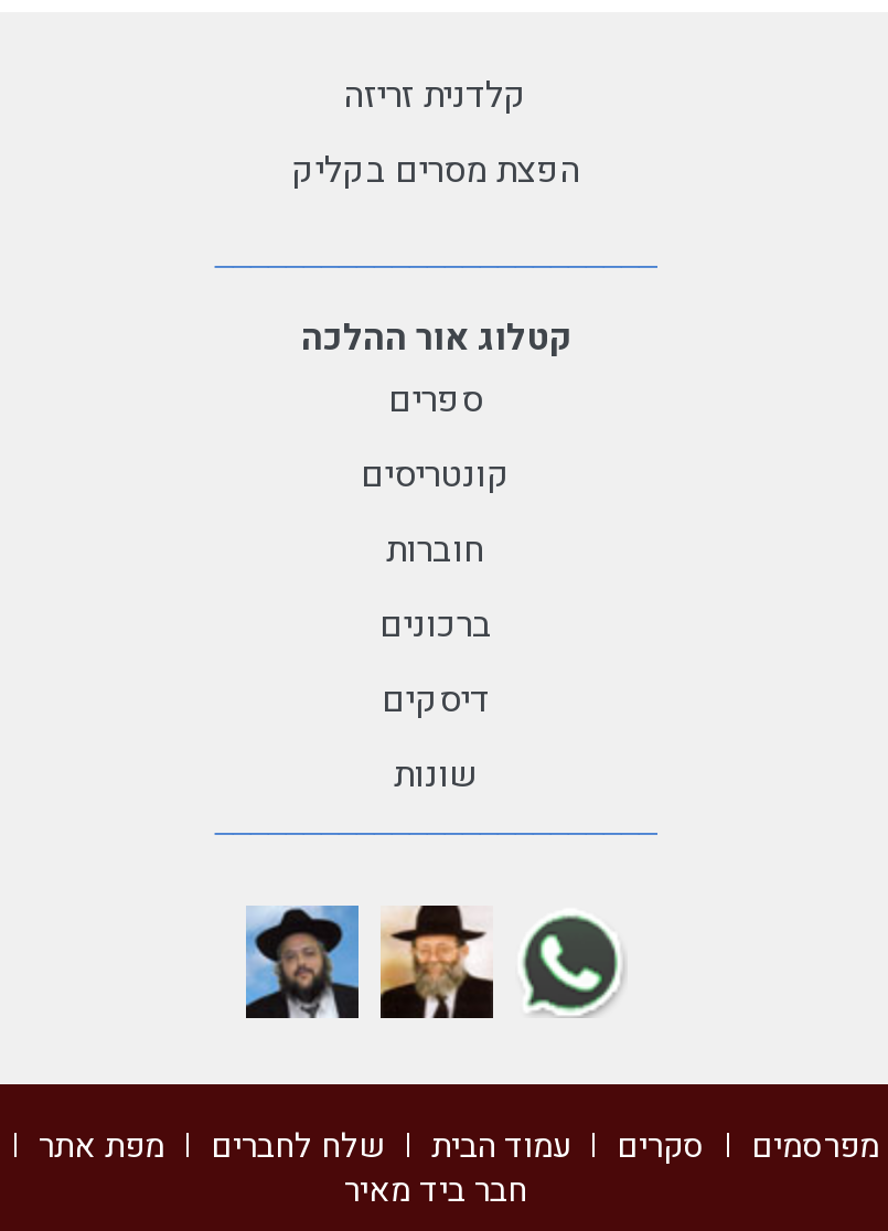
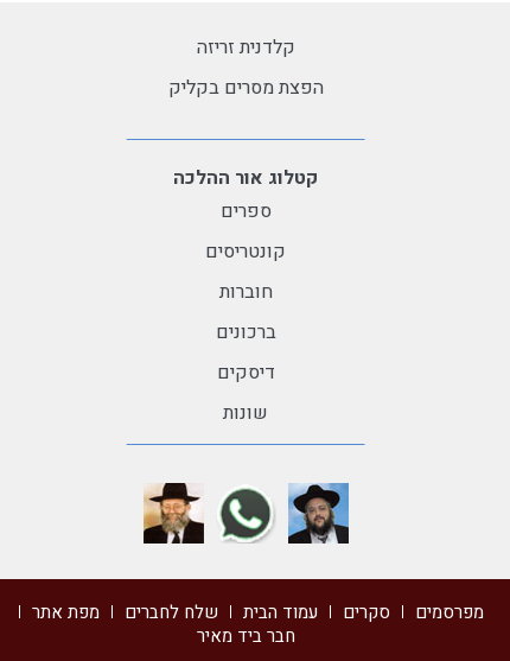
[244,903,361,1018] [image] -> [142,482,205,545] [image]
[378,903,495,1020] [image] -> [216,483,276,544] [image]
[515,906,628,1018] [image] -> [287,482,350,545] [image]

